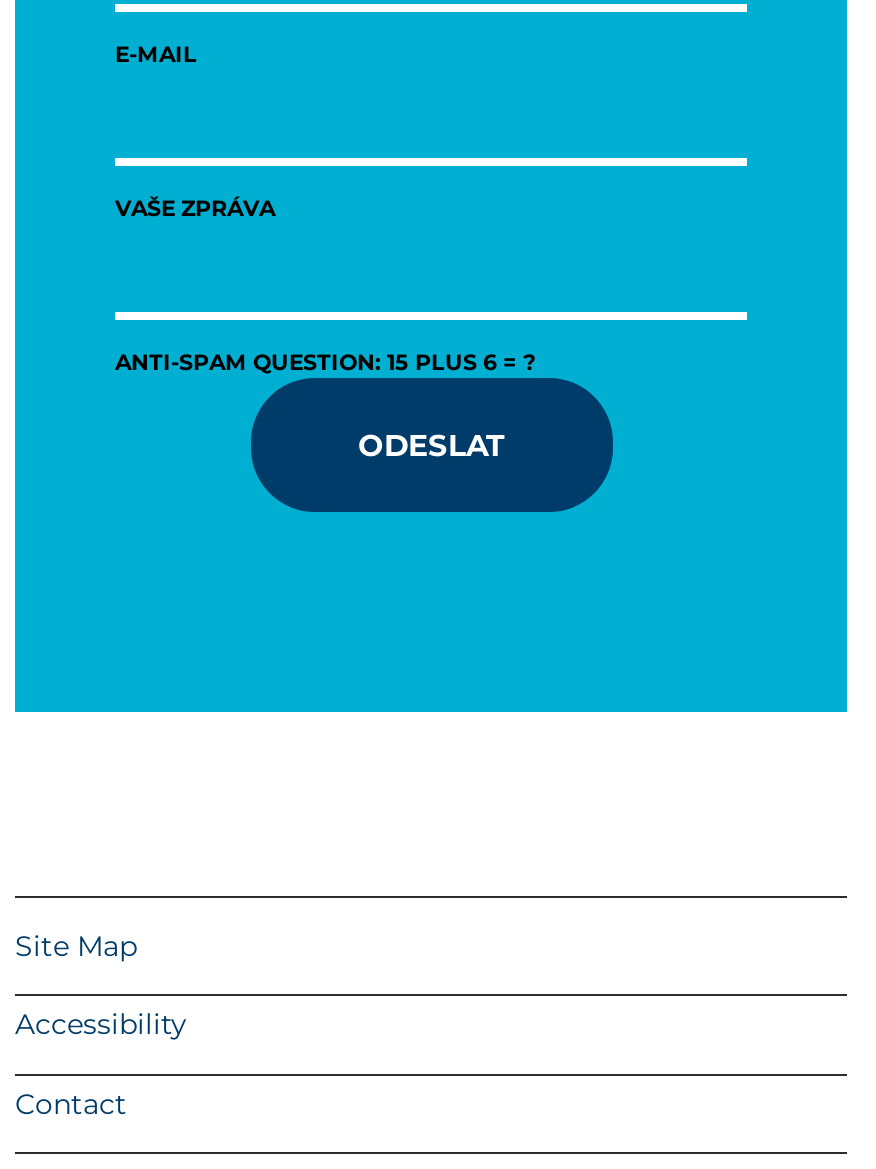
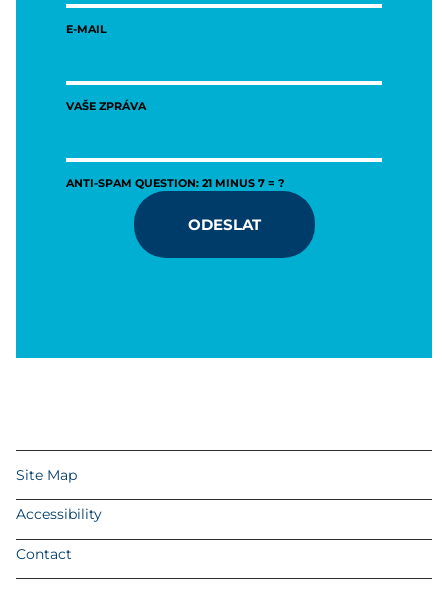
[115,345,535,375] ANTI-SPAM QUESTION: 15 PLUS 6 = ? -> [66,175,284,190] ANTI-SPAM QUESTION: 21 MINUS 7 = ?

